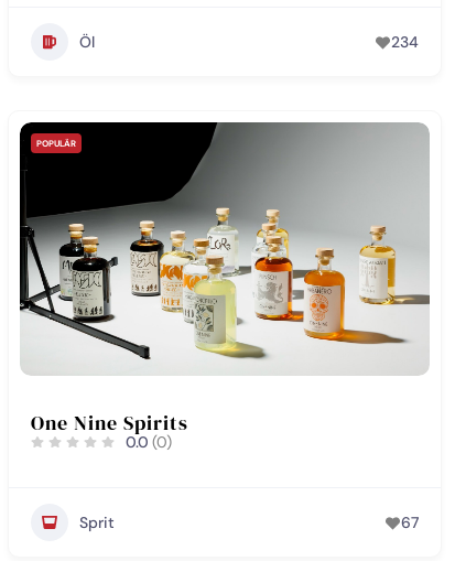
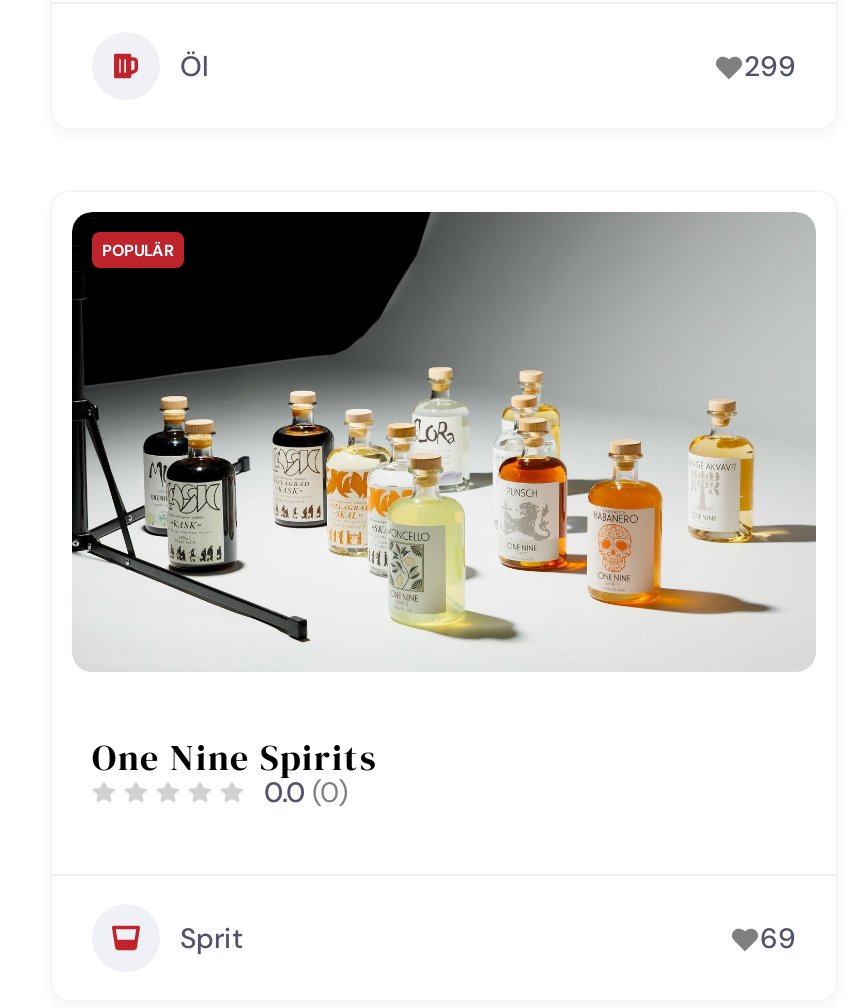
[391,31,419,51] 234 -> [744,47,796,83] 299
[401,512,419,532] 67 -> [760,919,796,955] 69

